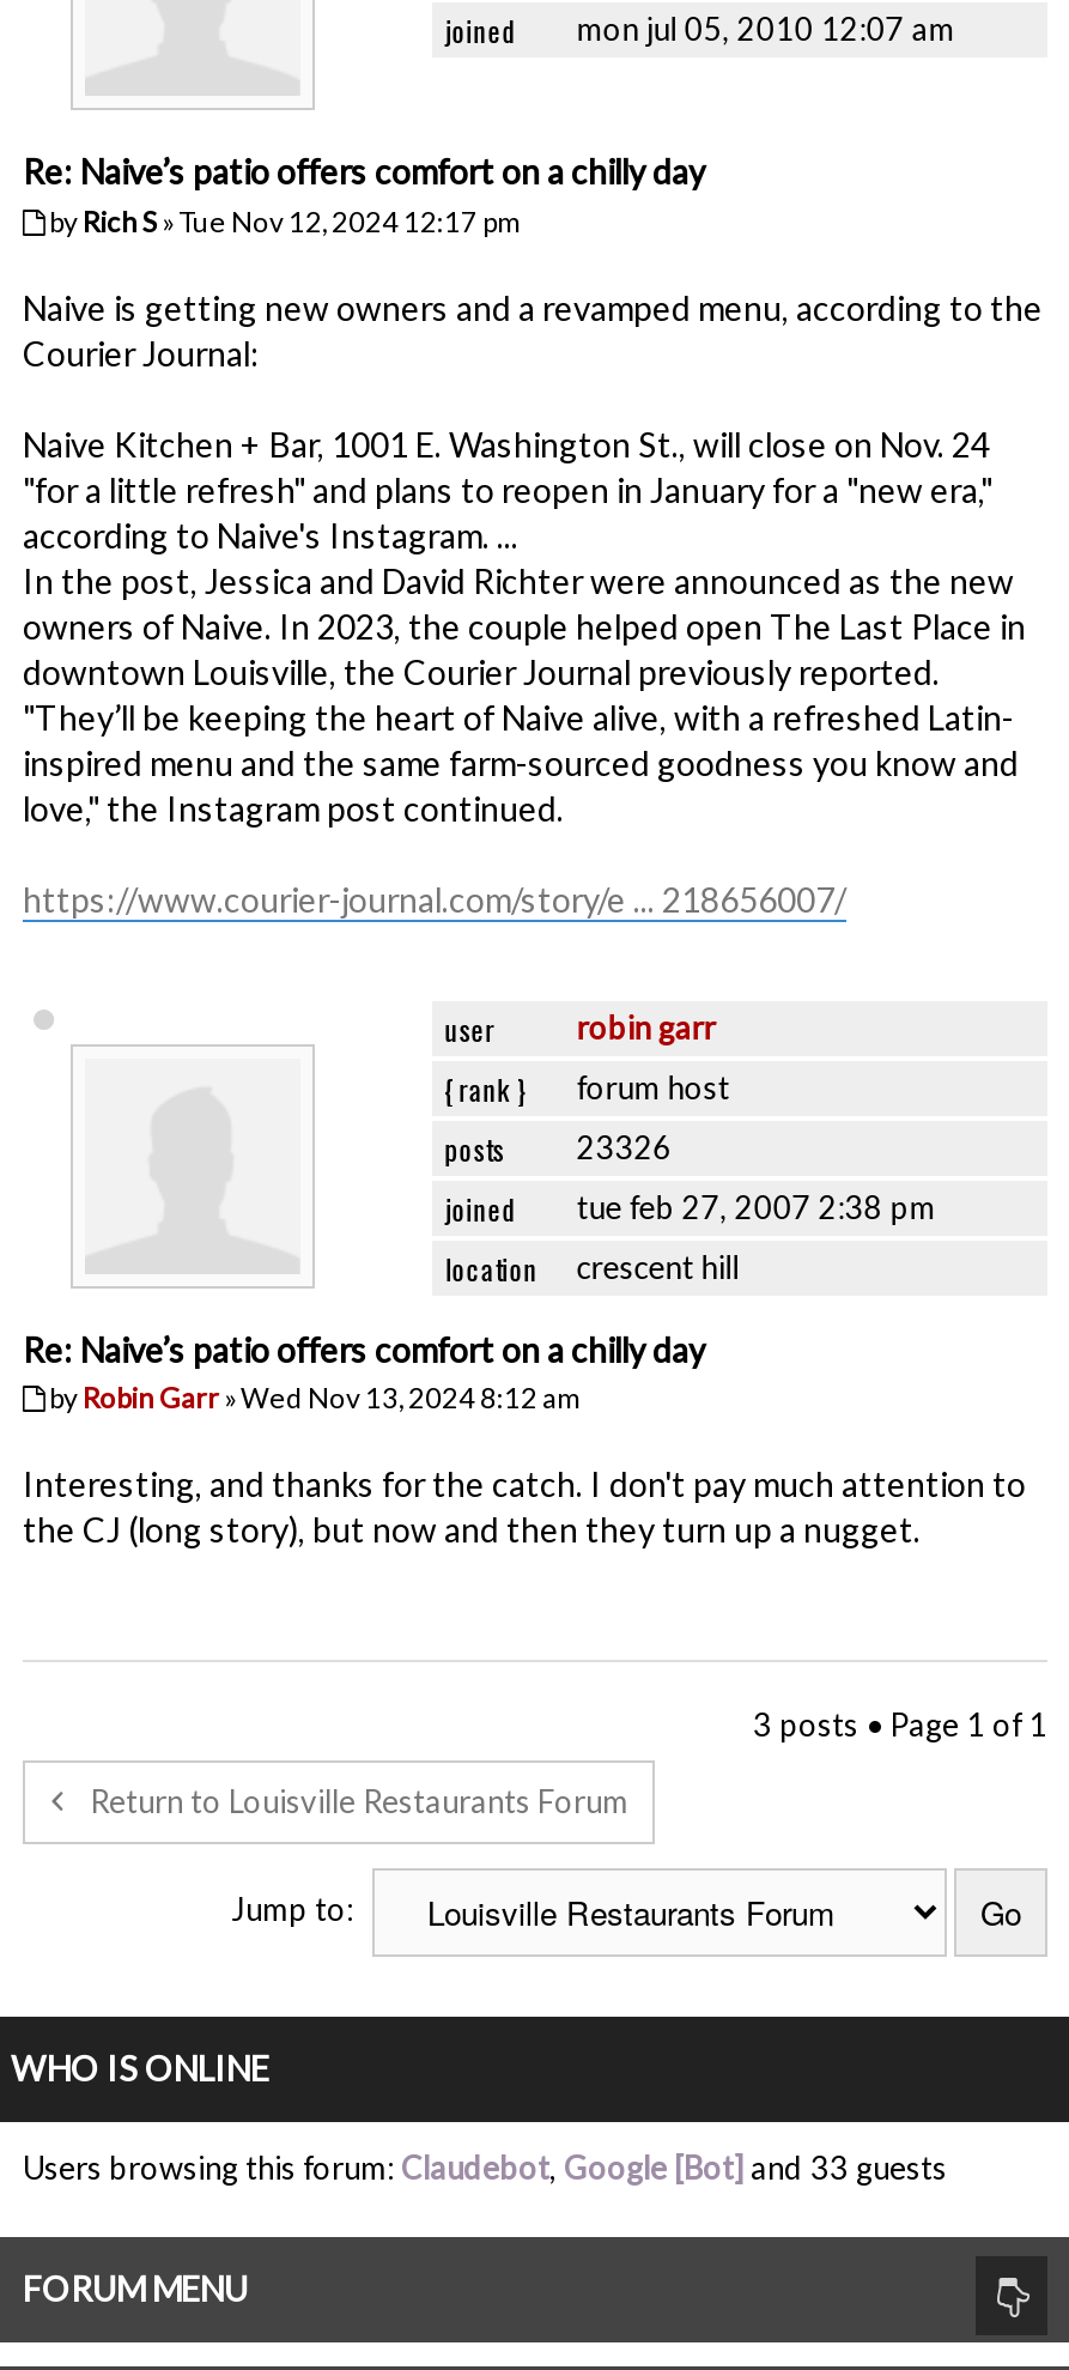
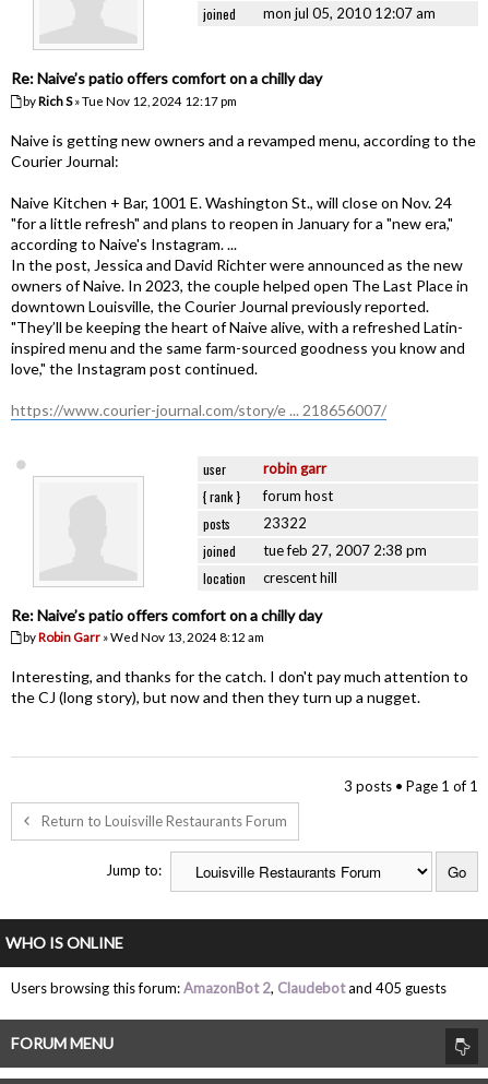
[445,1127,672,1168] posts 23326 -> [203,514,307,532] posts 23322
[23,2148,947,2186] Users browsing this forum: Claudebot, Google [Bot] and 33 guests -> [11,979,447,996] Users browsing this forum: AmazonBot 2, Claudebot and 405 guests

